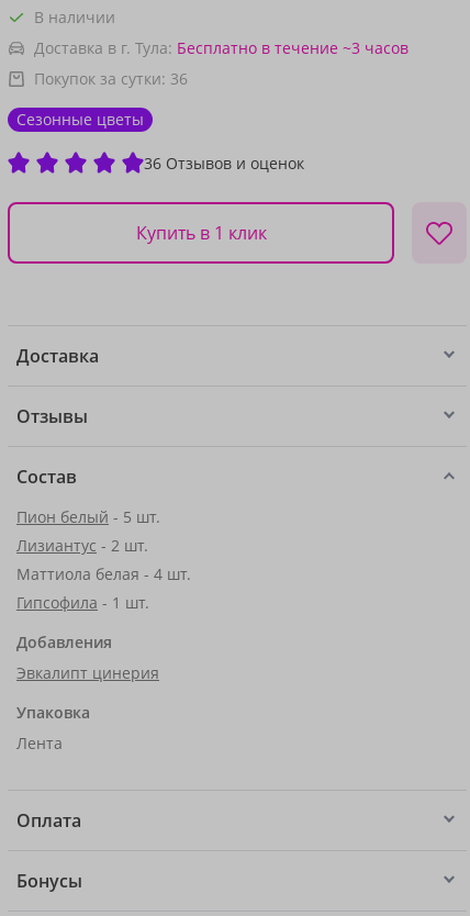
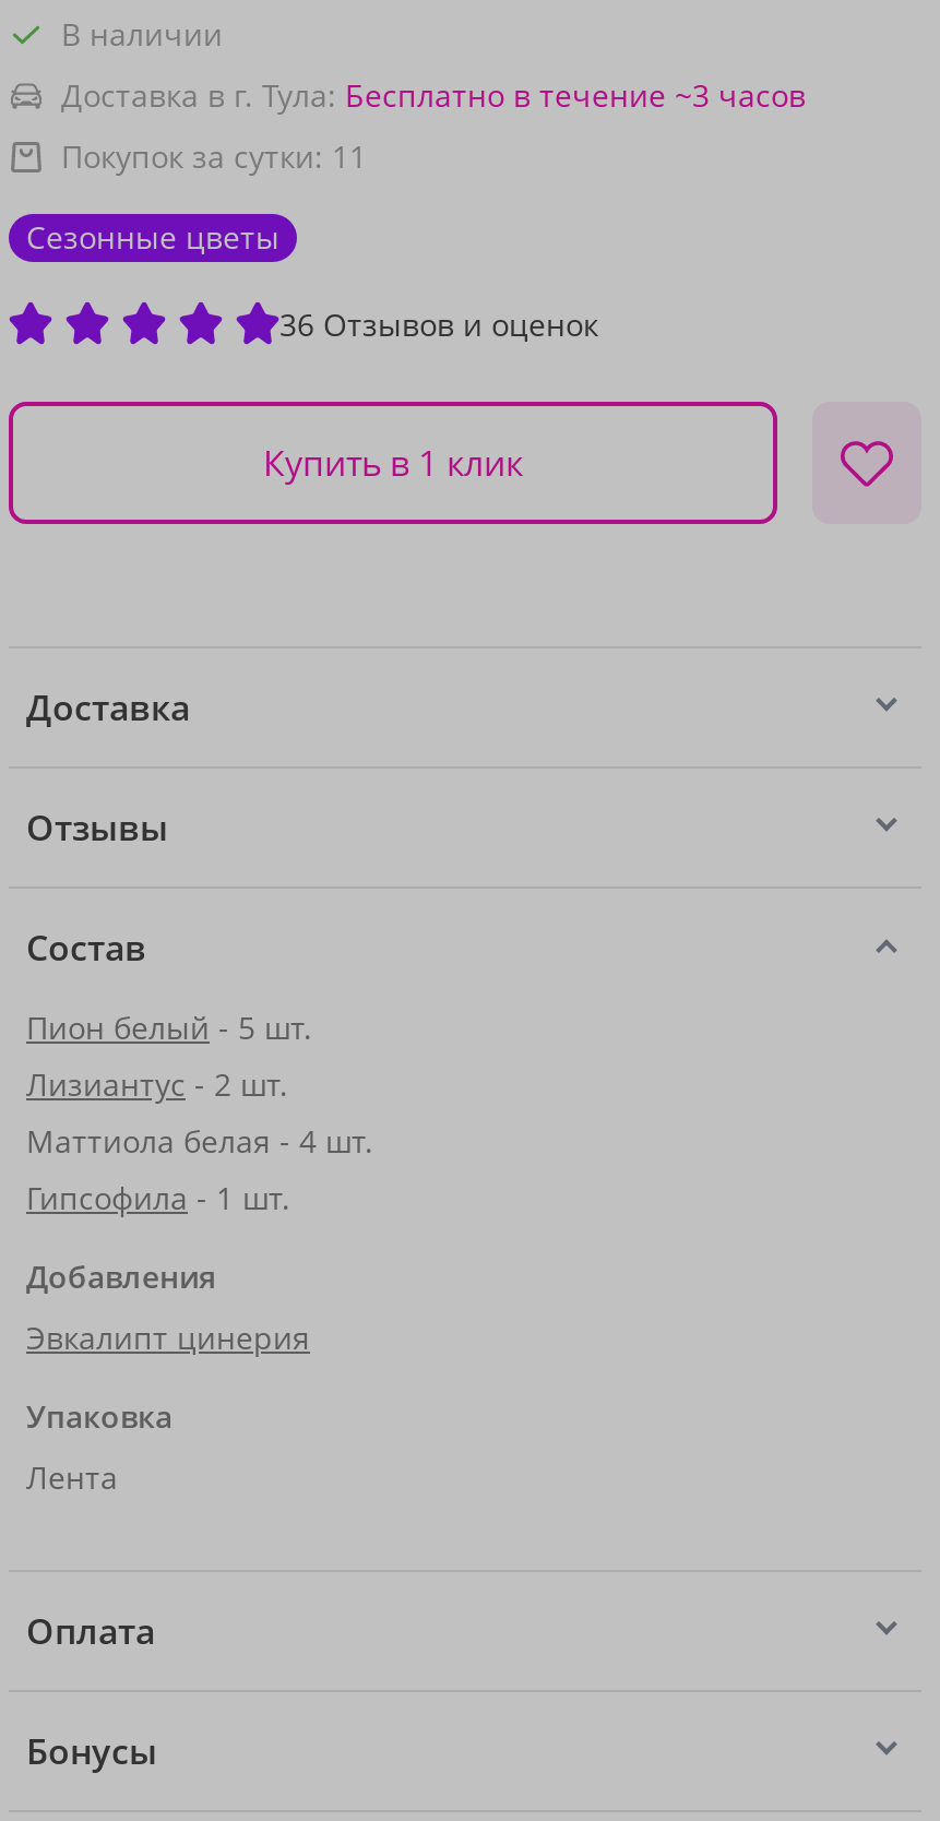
[34,68,188,89] Покупок за сутки: 36 -> [61,135,367,177] Покупок за сутки: 11

